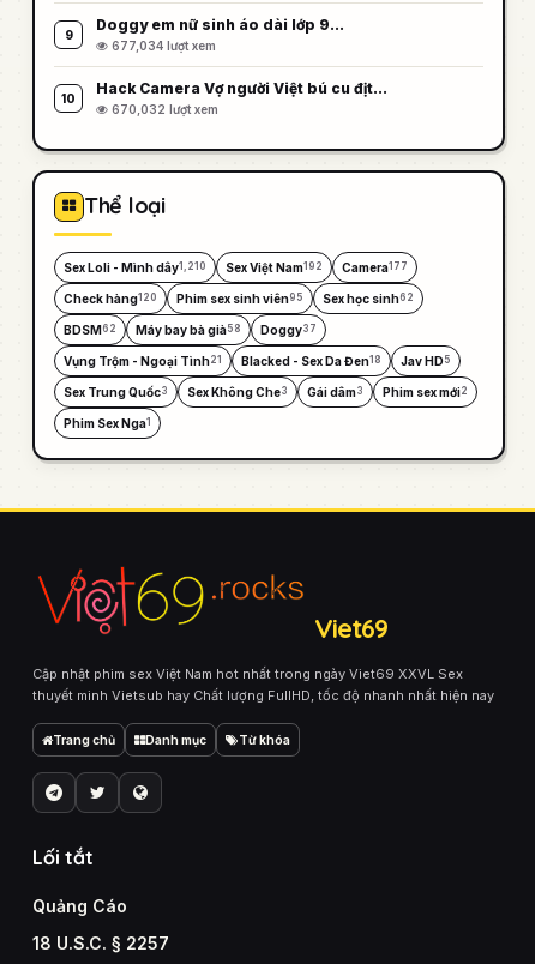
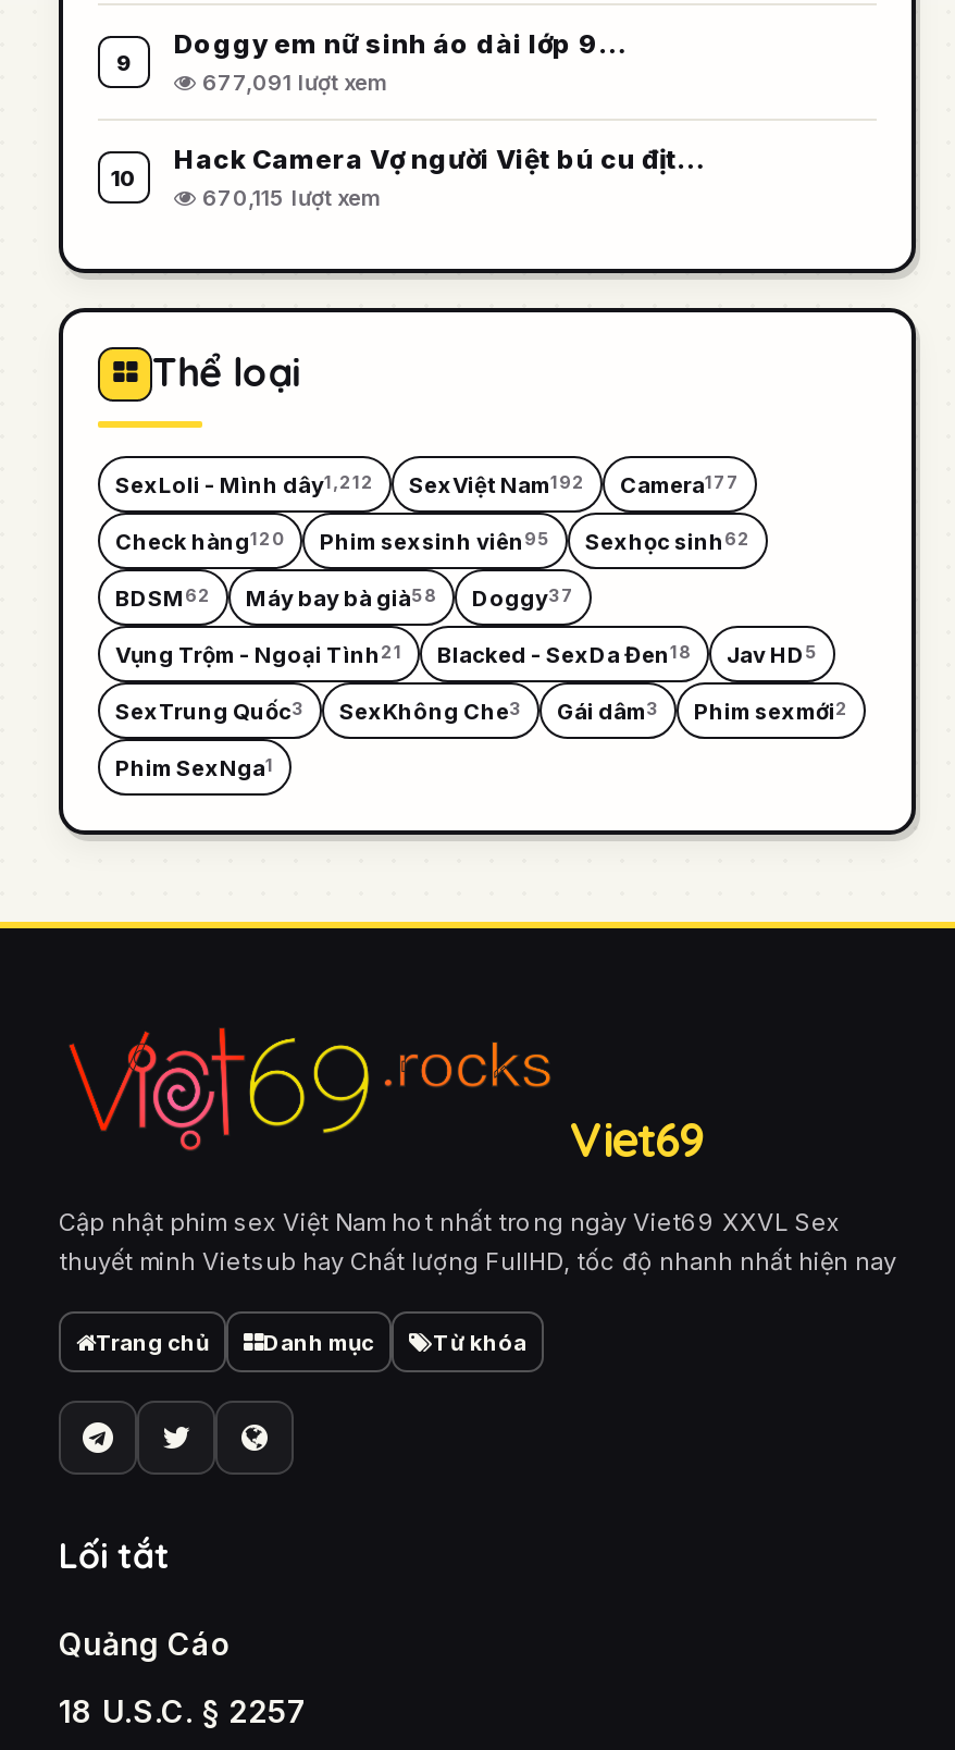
[108,38,216,53] 677,034 lượt xem -> [196,68,387,94] 677,091 lượt xem
[108,102,218,116] 670,032 lượt xem -> [196,183,381,210] 670,115 lượt xem
[64,260,206,274] Sex Loli - Mình dây1,210 -> [115,471,374,497] Sex Loli - Mình dây1,212

